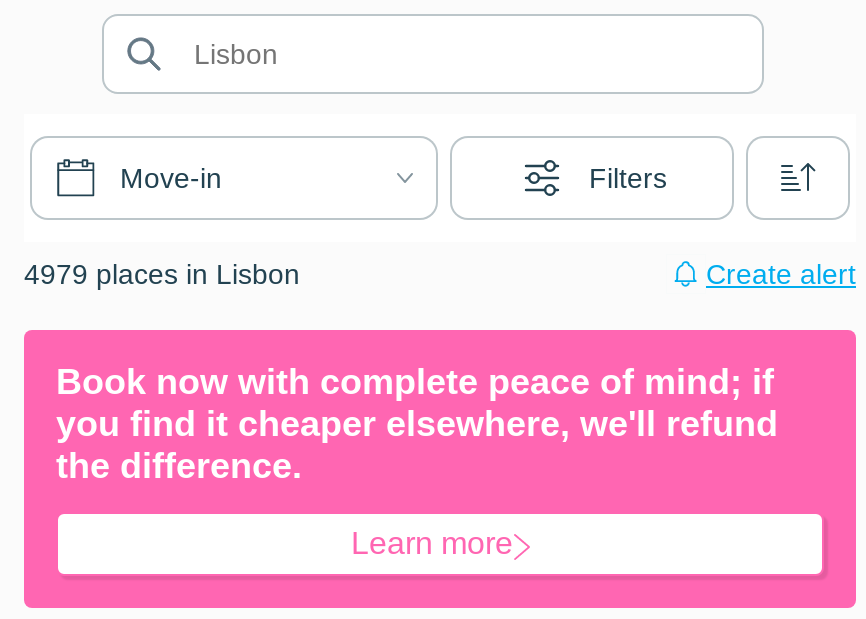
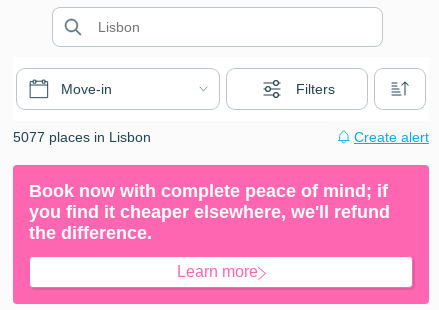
[24,258,300,290] 4979 places in Lisbon -> [13,129,151,145] 5077 places in Lisbon

